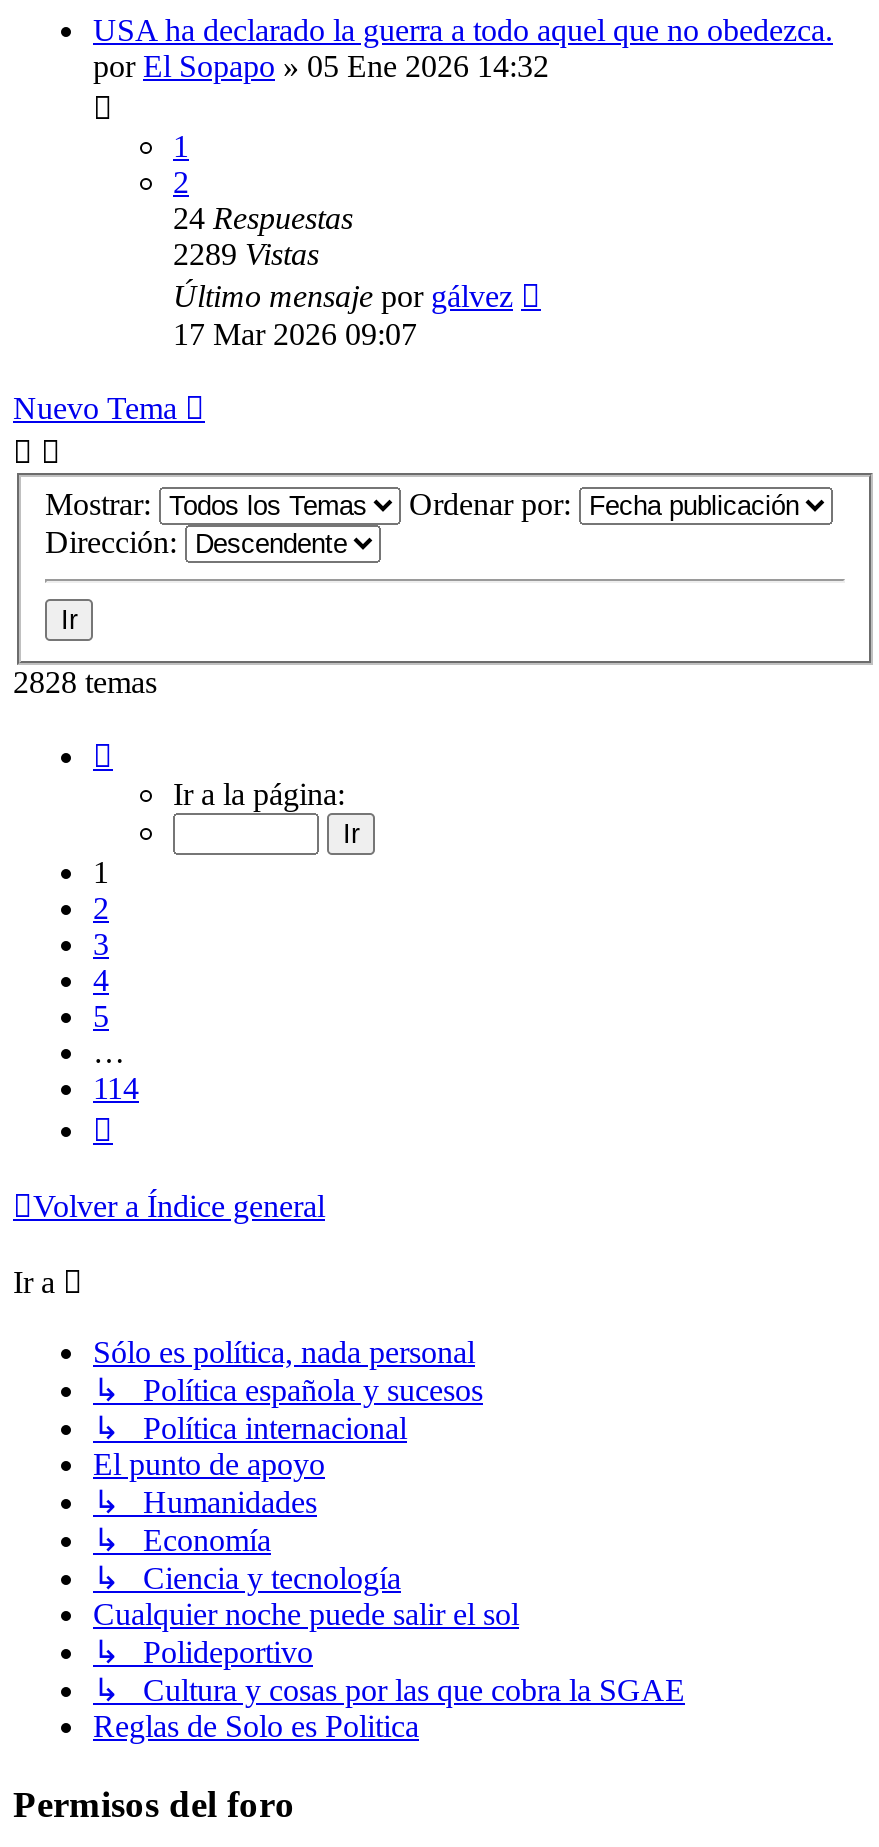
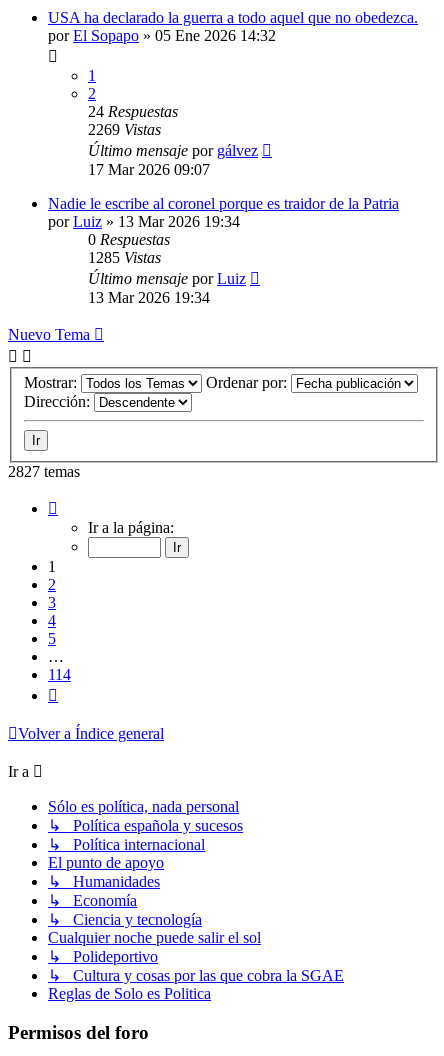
[173,237,319,271] 2289 Vistas -> [88,121,161,138] 2269 Vistas
none -> [48,195,399,306] Nadie le escribe al coronel porque es traidor de la Patria | por Luiz» 13 Mar 2026 19:34 | 0 Respuestas | 1285 Vistas | Último mensaje por Luiz | 13 Mar 2026 19:34
[13,666,157,700] 2828 temas -> [8,463,80,480] 2827 temas

